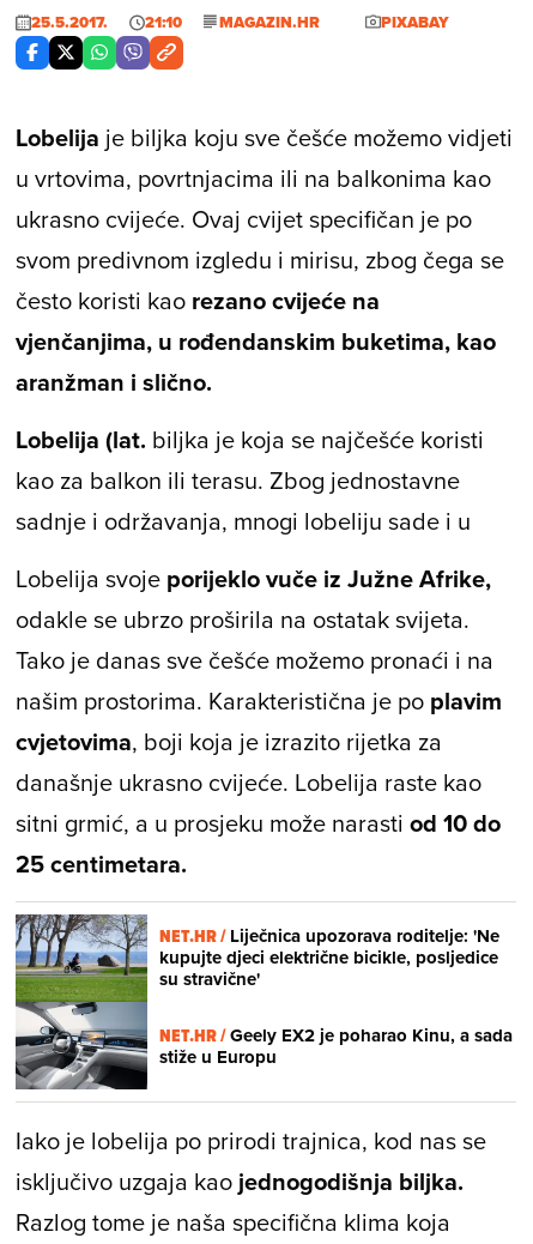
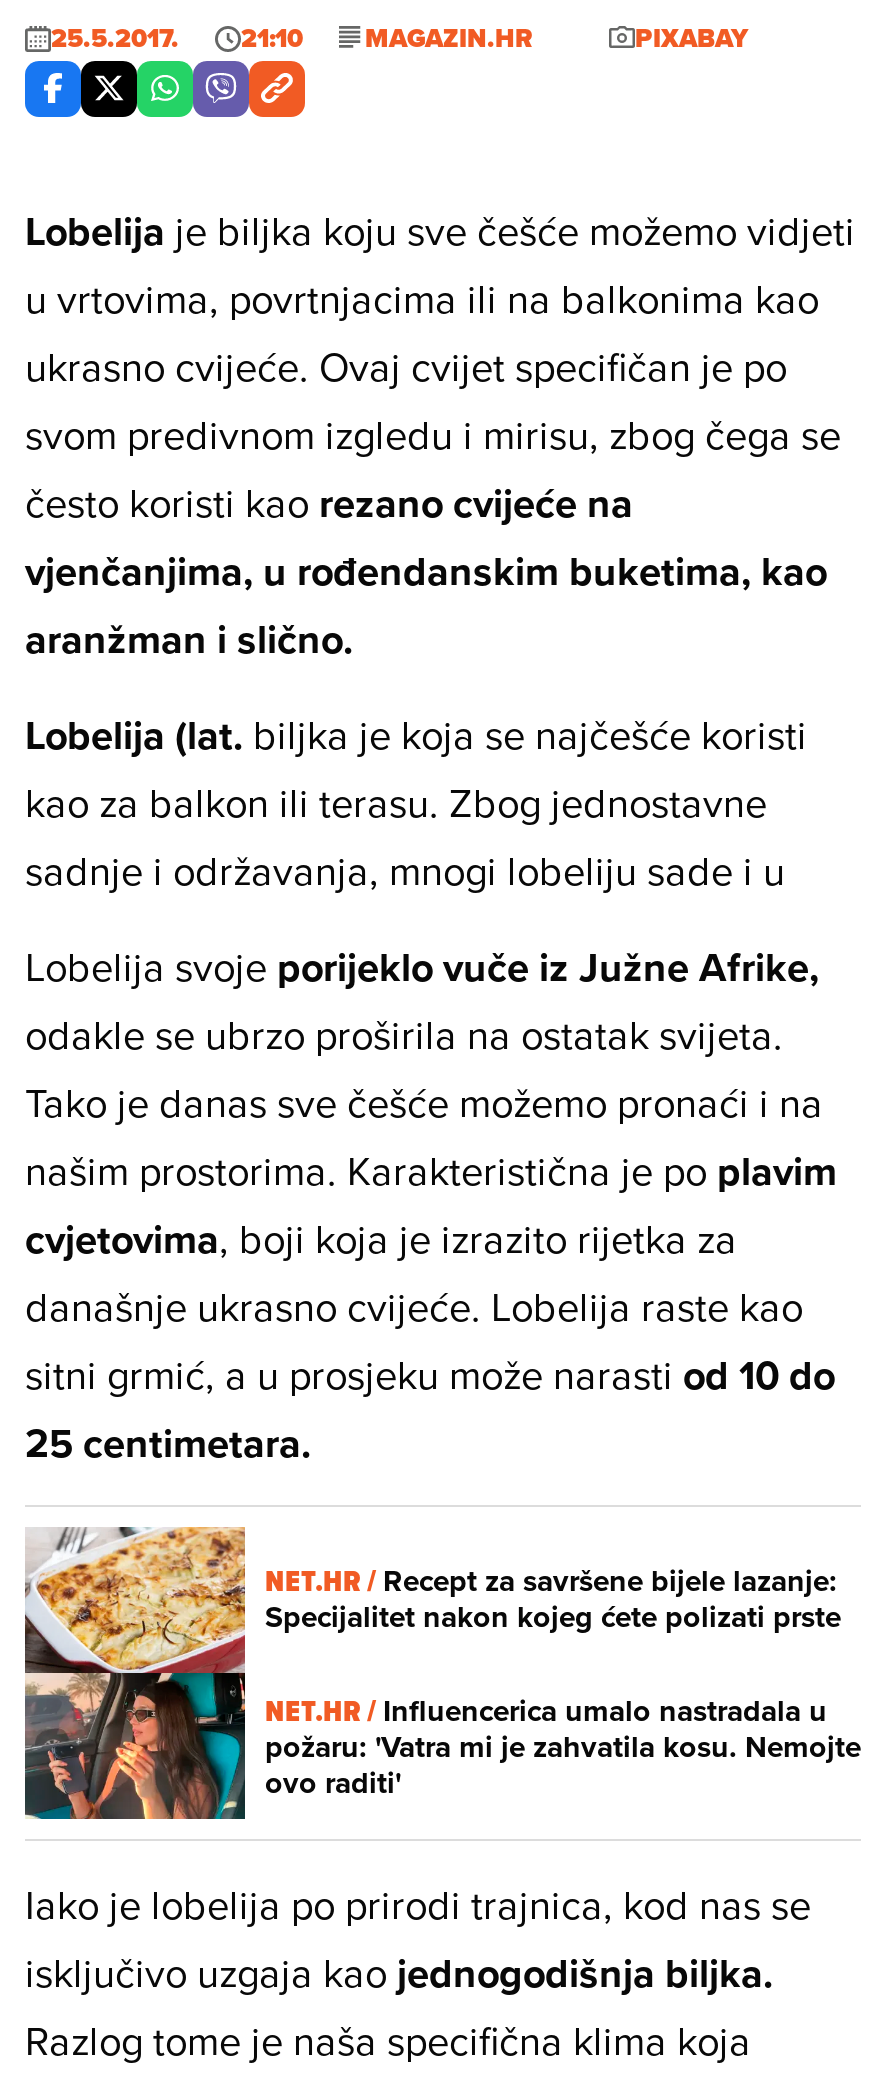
[14,913,499,1091] [image] | NET.HR / Liječnica upozorava roditelje: 'Ne | kupujte djeci električne bicikle, posljedice | su stravične' -> [23,1525,841,1821] [image] | NET.HR / Recept za savršene bijele lazanje: | Specijalitet nakon kojeg ćete polizati prste
[159,1022,513,1070] NET.HR / Geely EX2 je poharao Kinu, a sada | stiže u Europu -> [265,1688,861,1804] NET.HR / Influencerica umalo nastradala u | požaru: 'Vatra mi je zahvatila kosu. Nemojte | ovo raditi'

